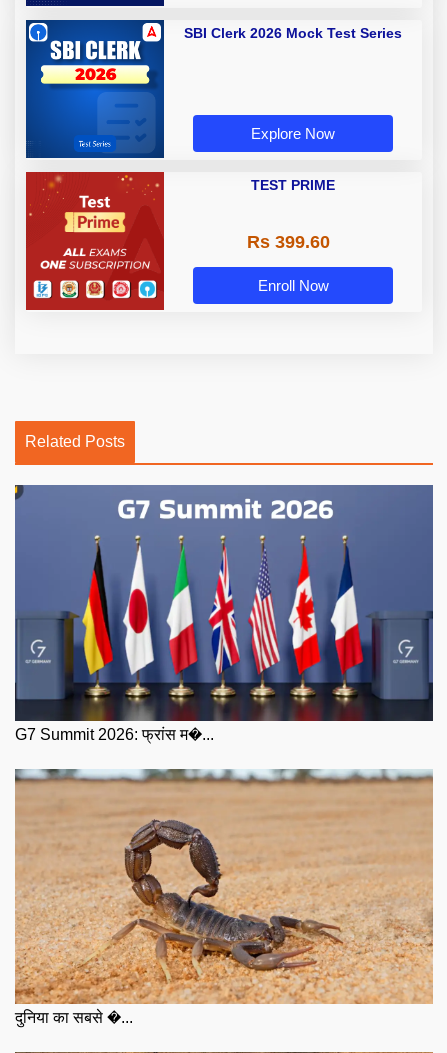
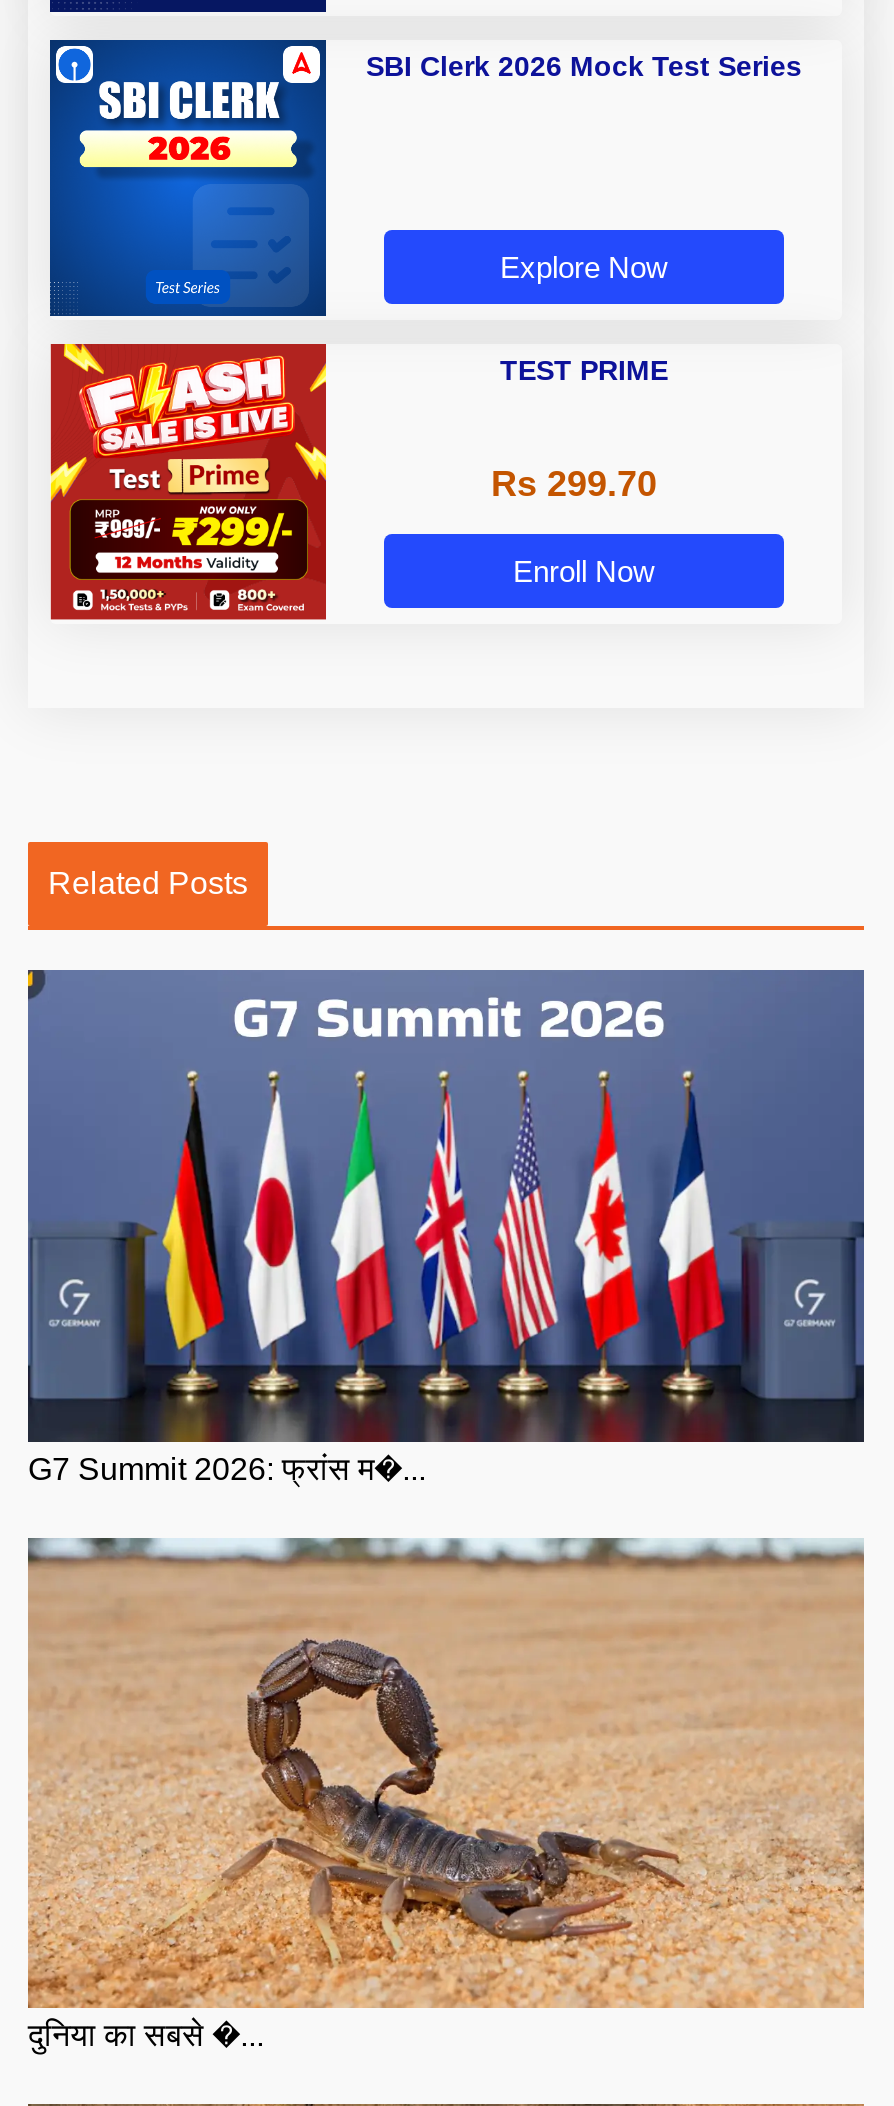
[25,171,165,305] [image] -> [48,342,328,614] [image]
[246,232,329,252] Rs 399.60 -> [491,464,657,504] Rs 299.70

